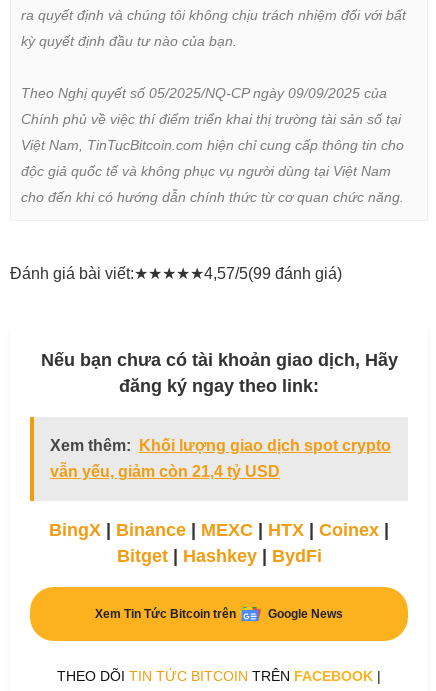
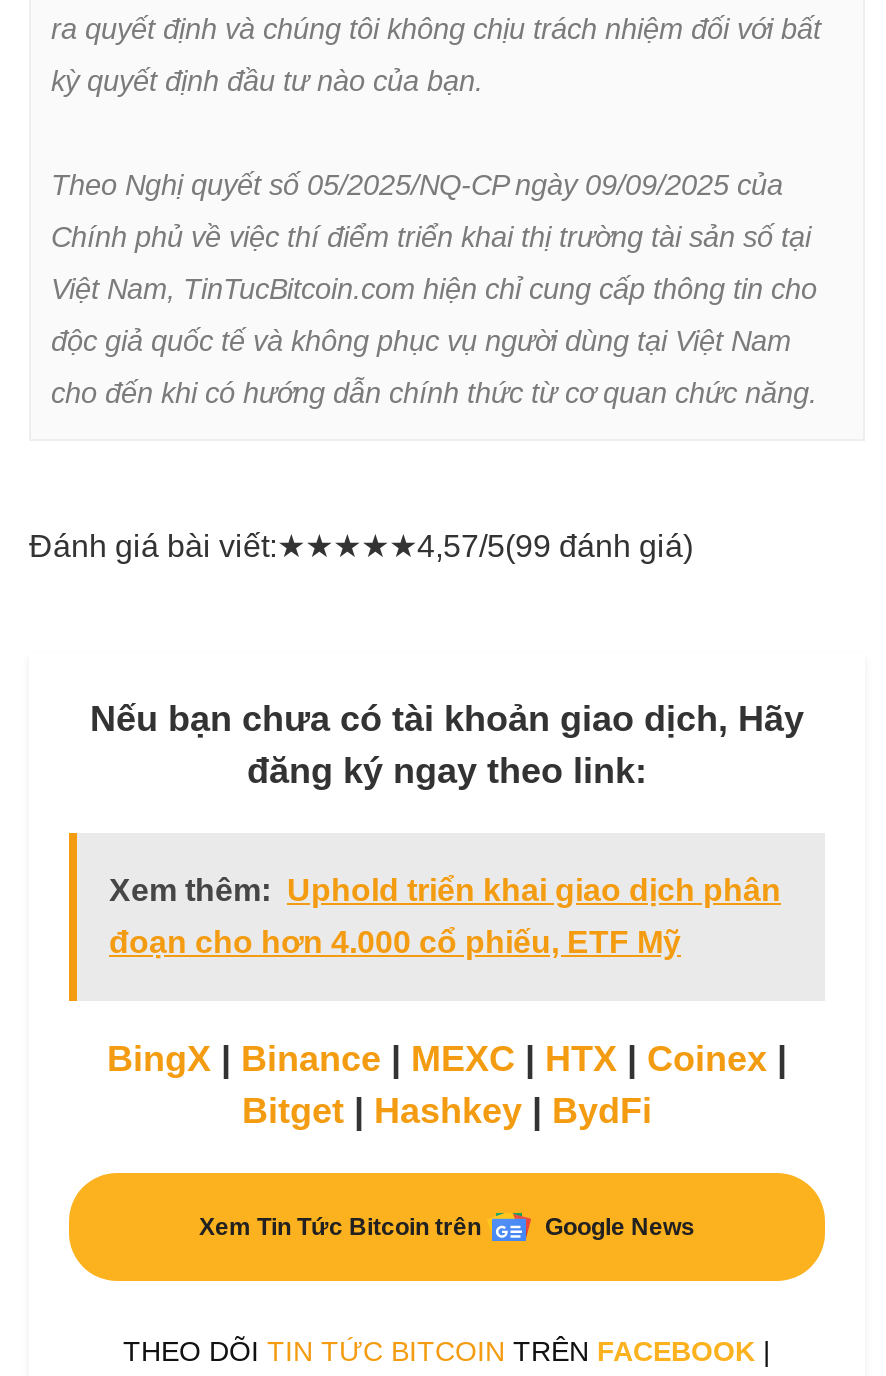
[50,437,391,454] Xem thêm: Khối lượng giao dịch spot crypto -> [109,873,781,907] Xem thêm: Uphold triển khai giao dịch phân
[50,463,280,480] vẫn yếu, giảm còn 21,4 tỷ USD -> [109,925,681,959] đoạn cho hơn 4.000 cổ phiếu, ETF Mỹ

